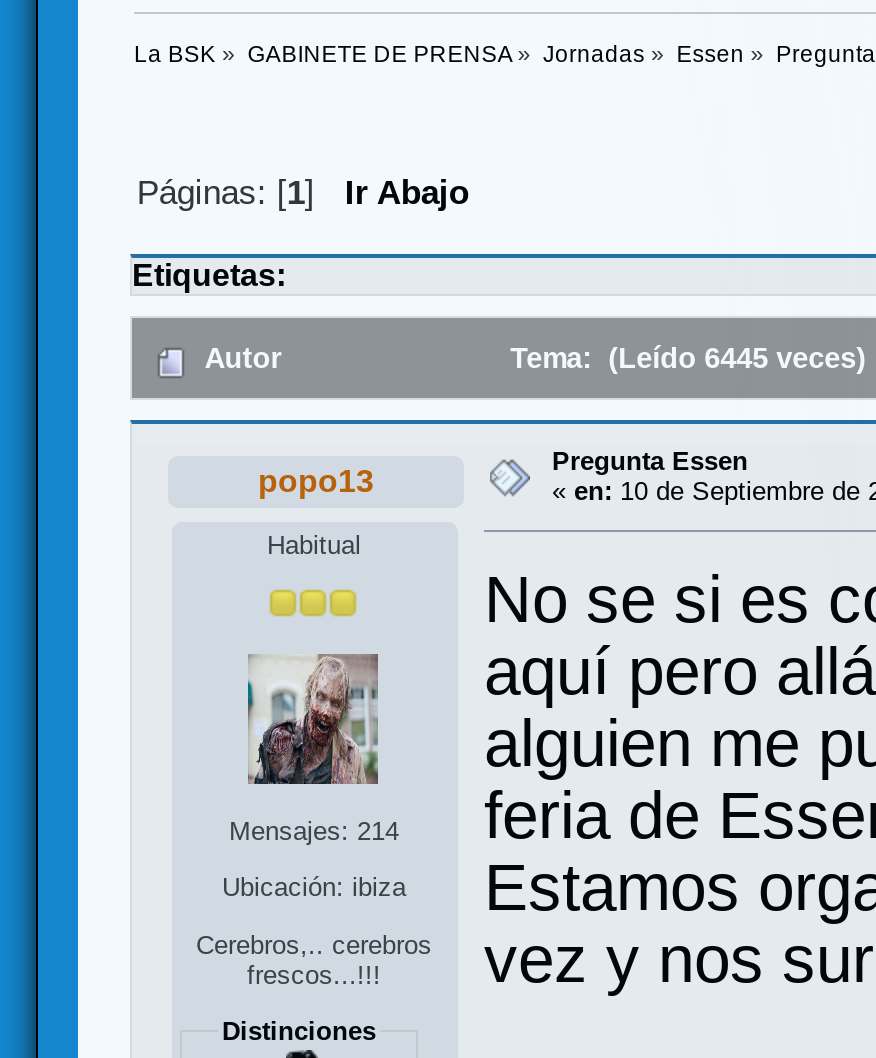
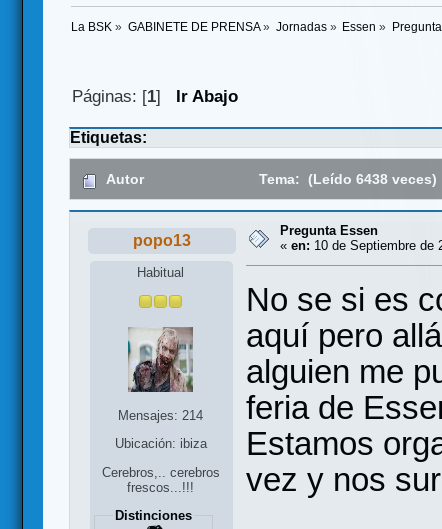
[502,343,866,375] Tema: (Leído 6445 veces) -> [255,171,437,187] Tema: (Leído 6438 veces)

